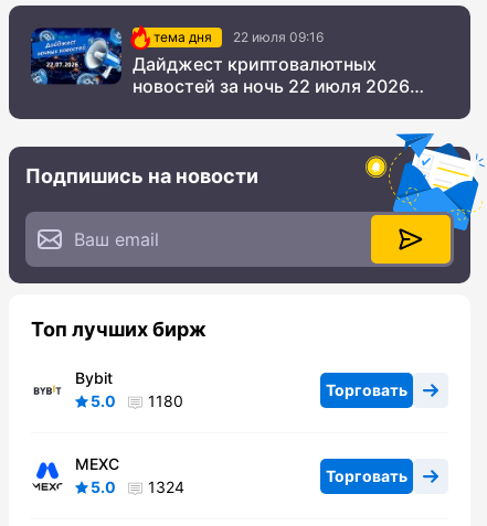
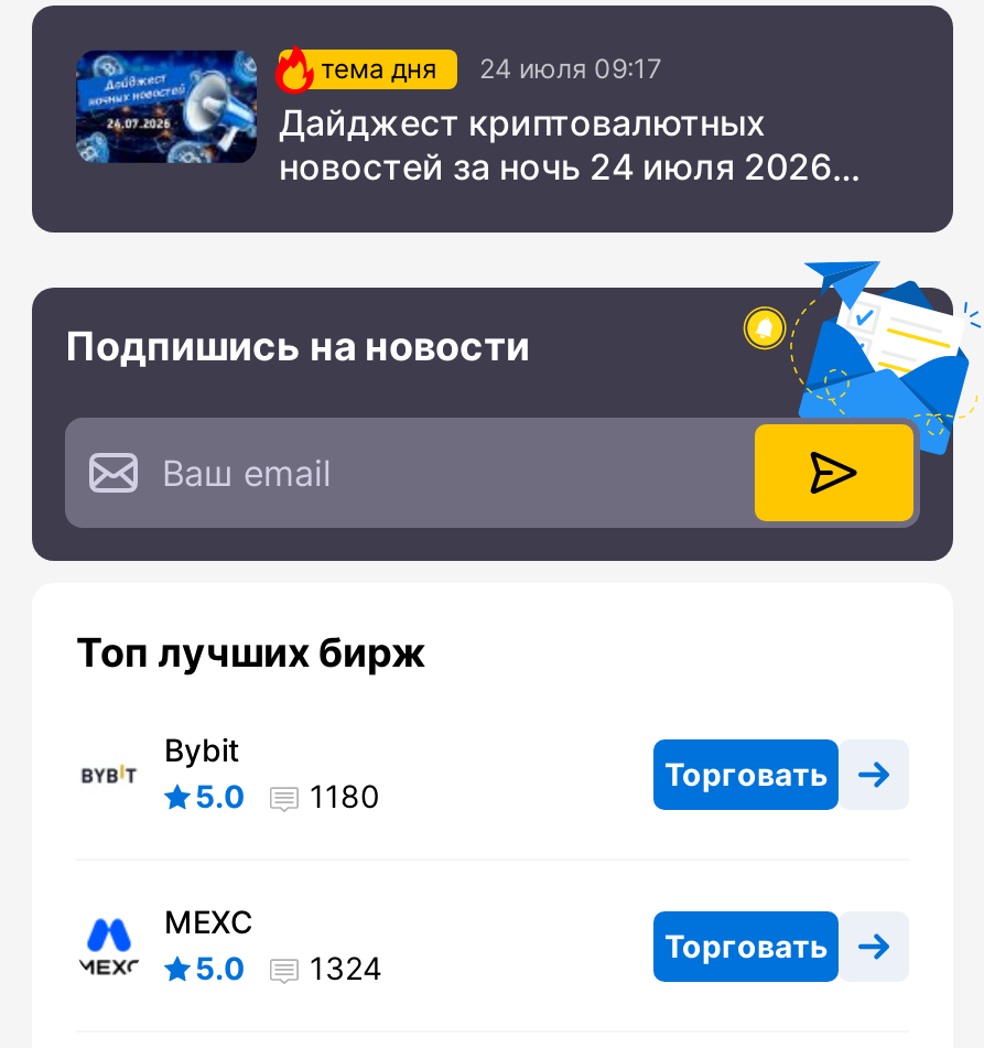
[153,29,324,46] тема дня 22 июля 09:16 -> [321,53,662,86] тема дня 24 июля 09:17
[133,75,410,97] новостей за ночь 22 июля 2026 -> [279,145,832,189] новостей за ночь 24 июля 2026

